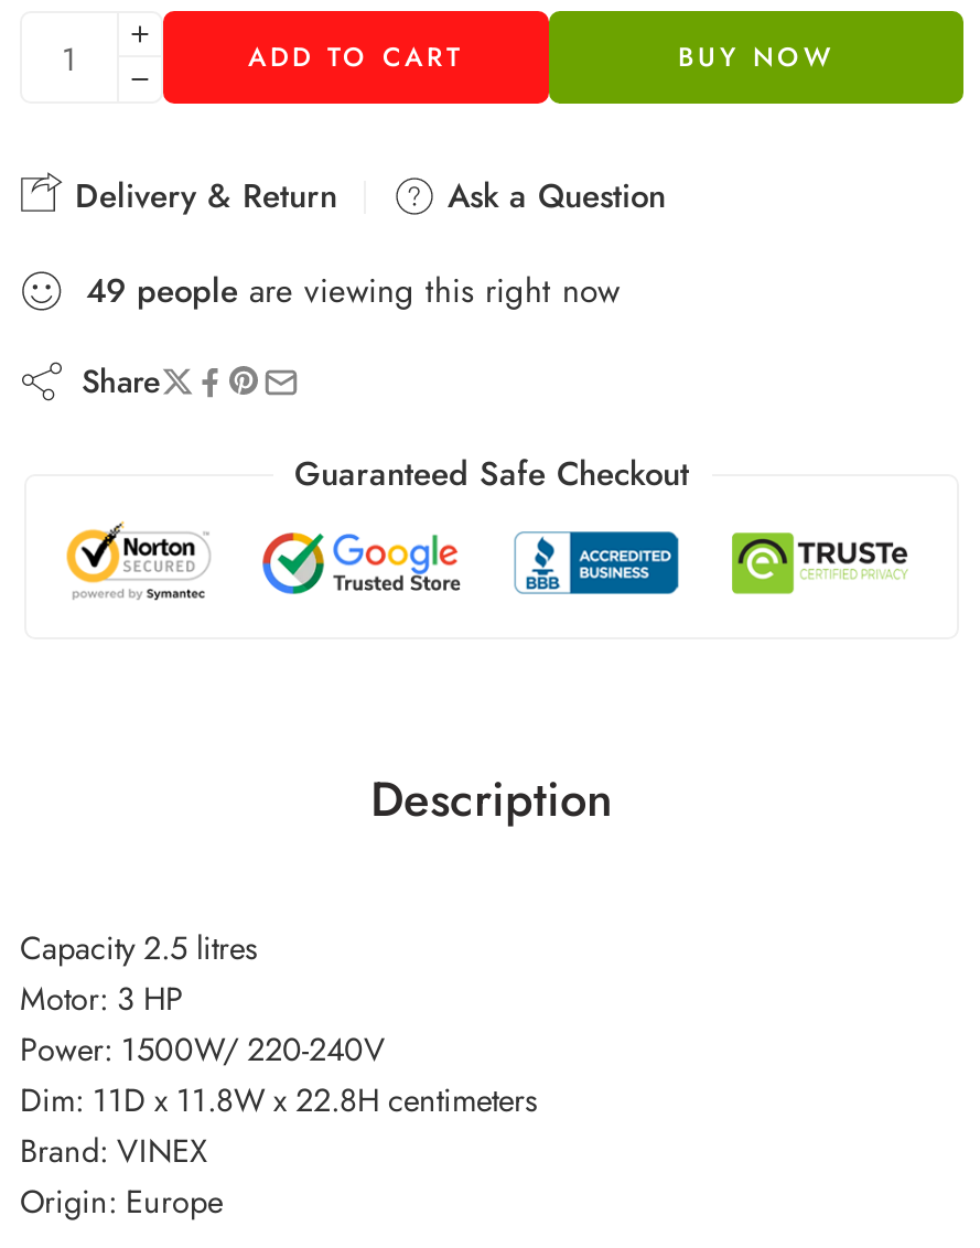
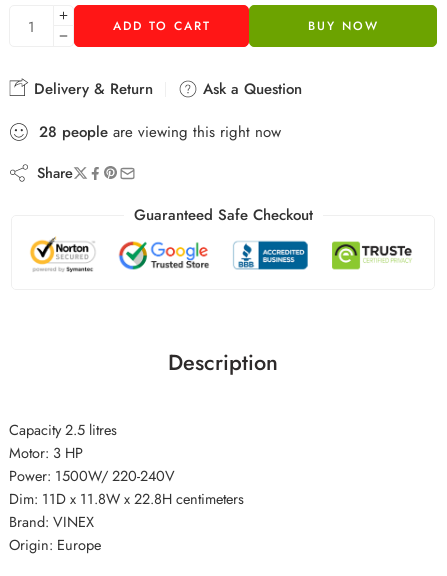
[86,267,620,315] 49 people are viewing this right now -> [39,121,281,143] 28 people are viewing this right now

